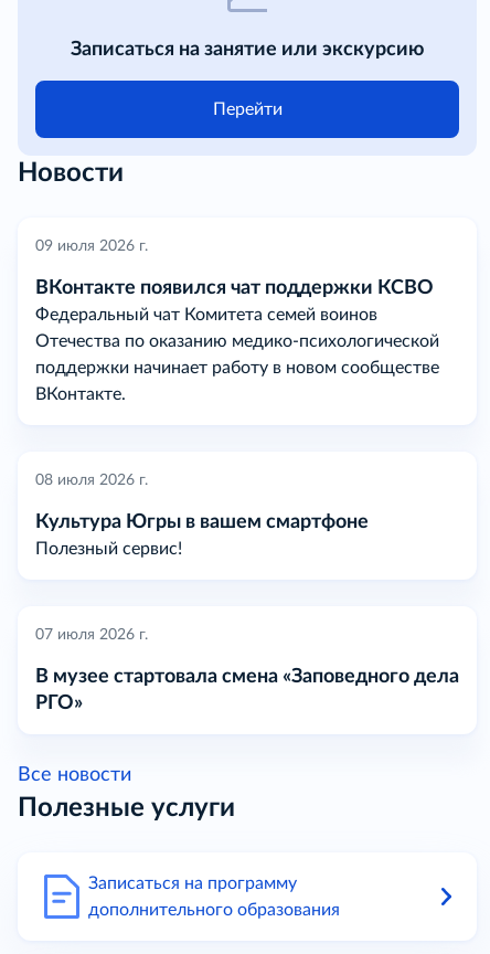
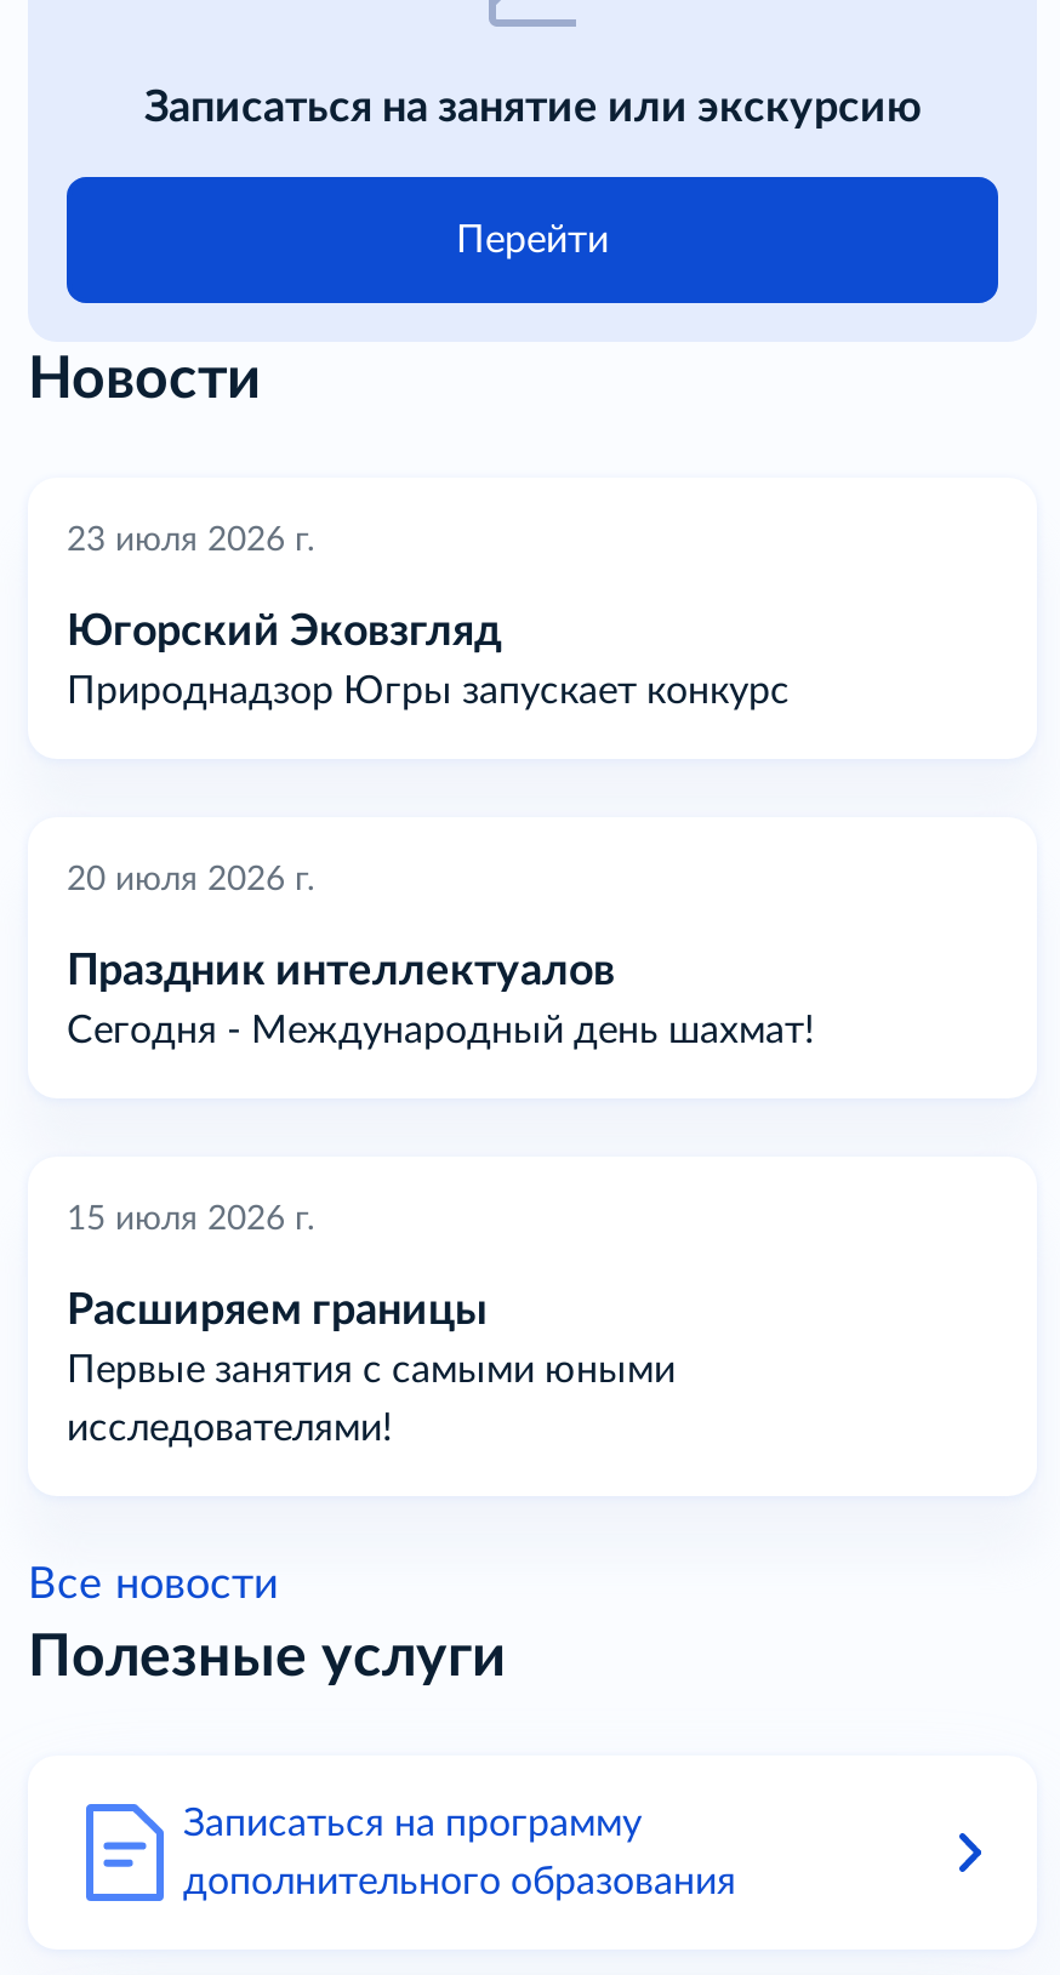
[35,238,439,403] 09 июля 2026 г. | ВКонтакте появился чат поддержки КСВО | Федеральный чат Комитета семей воинов | Отечества по оказанию медико-психологической | поддержки начинает работу в новом сообществе | ВКонтакте. -> [67,523,790,710] 23 июля 2026 г. | Югорский Эковзгляд | Природнадзор Югры запускает конкурс
[35,472,369,557] 08 июля 2026 г. | Культура Югры в вашем смартфоне | Полезный сервис! -> [67,863,814,1049] 20 июля 2026 г. | Праздник интеллектуалов | Сегодня - Международный день шахмат!
[35,627,459,713] 07 июля 2026 г. | В музее стартовала смена «Заповедного дела | РГО» -> [67,1202,676,1447] 15 июля 2026 г. | Расширяем границы | Первые занятия с самыми юными | исследователями!

